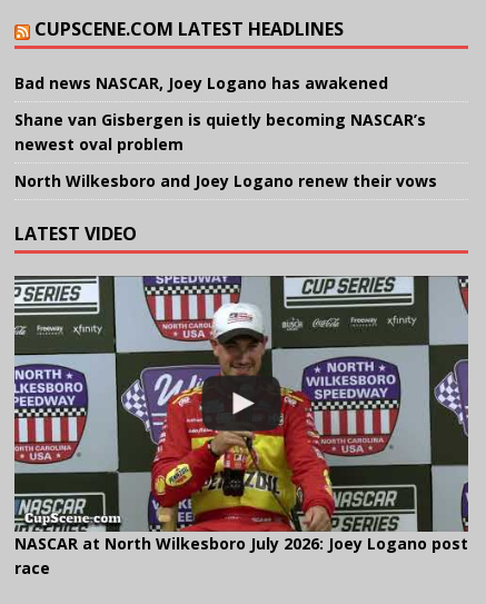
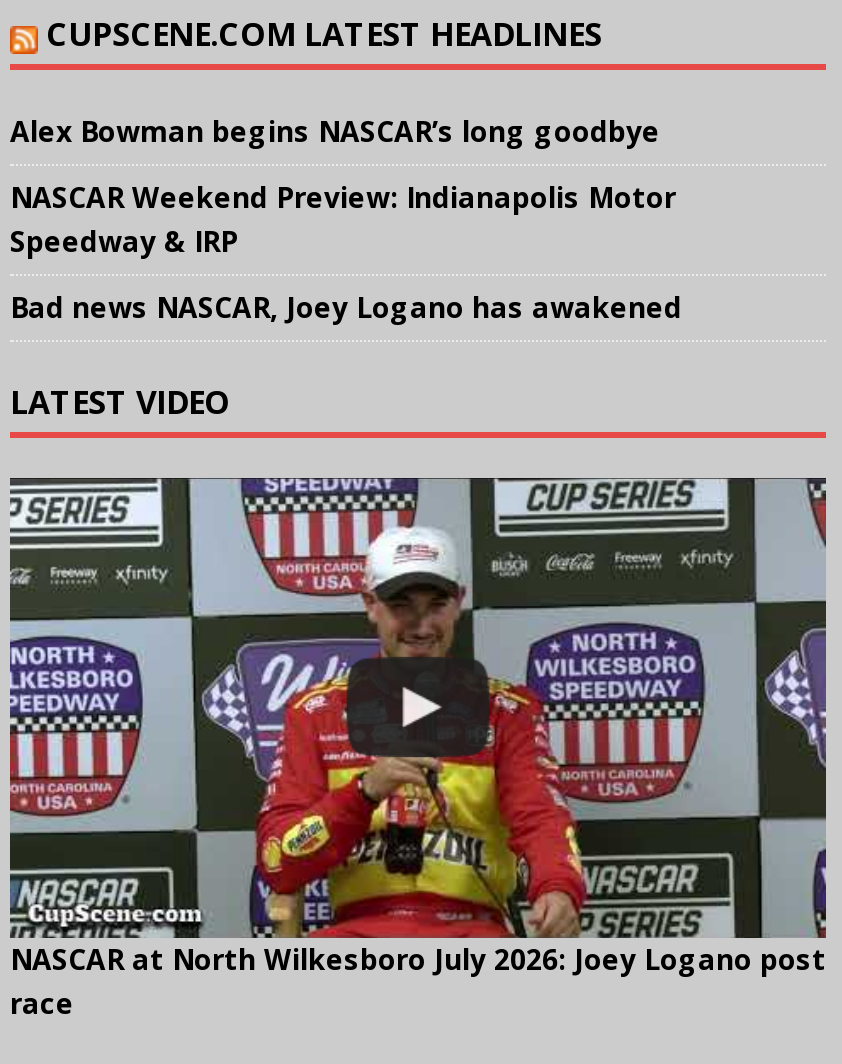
none -> [10,113,676,261] Alex Bowman begins NASCAR’s long goodbye | NASCAR Weekend Preview: Indianapolis Motor | Speedway & IRP
moved [14,73,388,94] -> [10,289,682,327]: Bad news NASCAR, Joey Logano has awakened
[14,109,437,192] Shane van Gisbergen is quietly becoming NASCAR’s | newest oval problem | North Wilkesboro and Joey Logano renew their vows -> none

